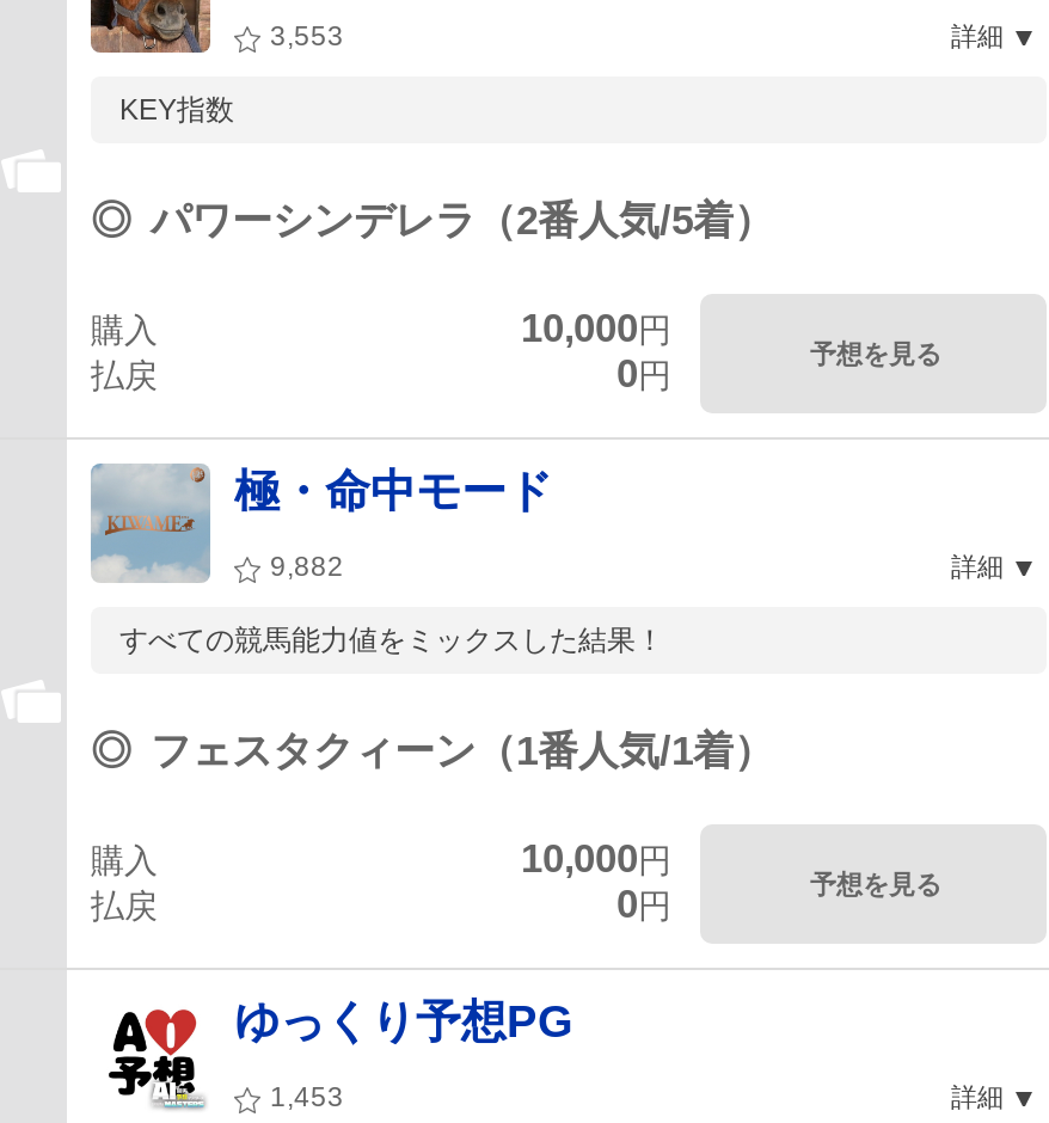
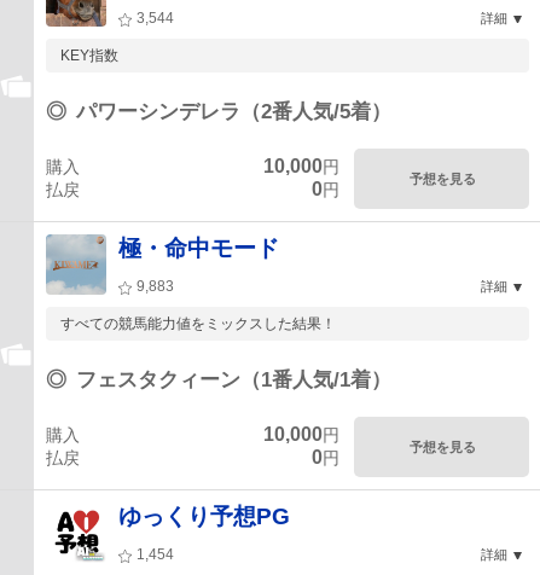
[270,22,344,50] 3,553 -> [137,11,174,25] 3,544
[270,552,344,581] 9,882 -> [137,279,174,294] 9,883
[270,1082,344,1111] 1,453 -> [137,547,174,562] 1,454

